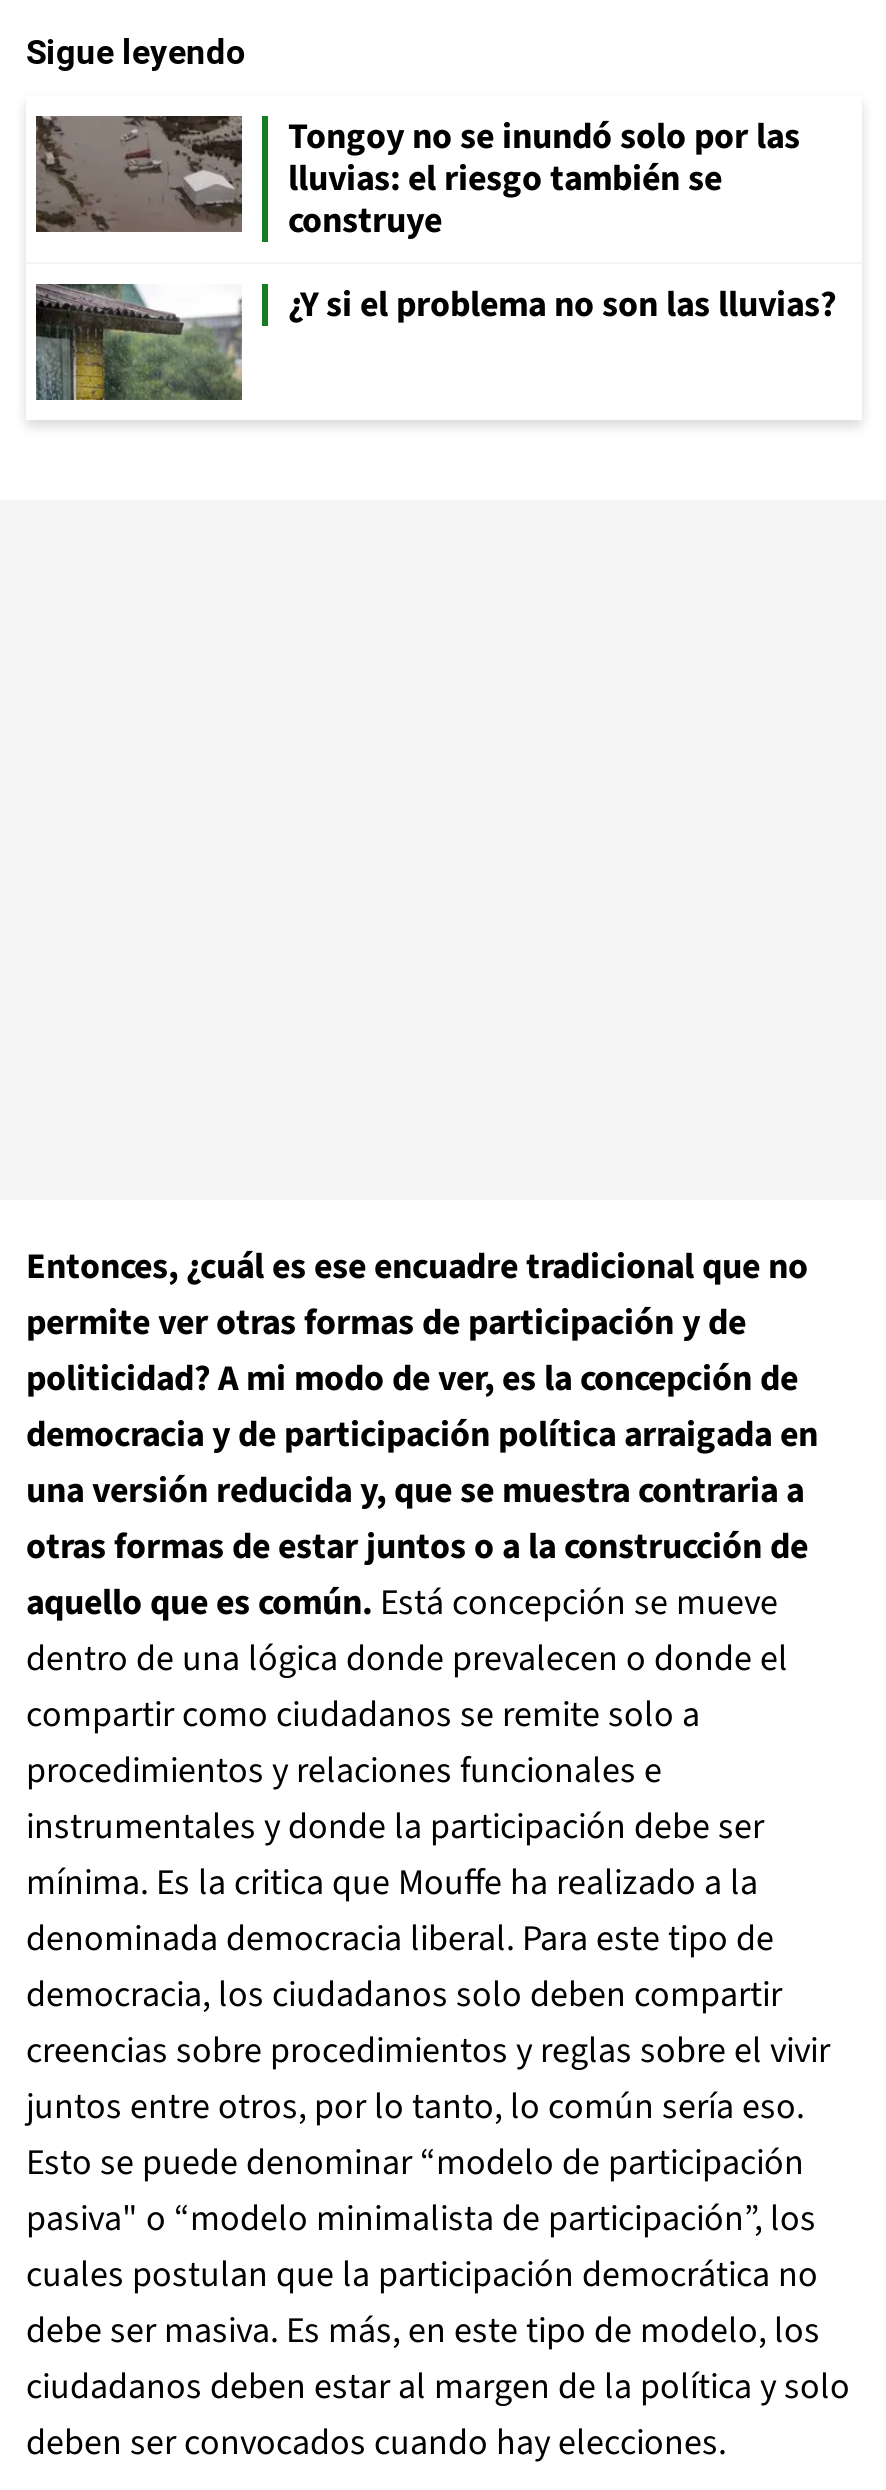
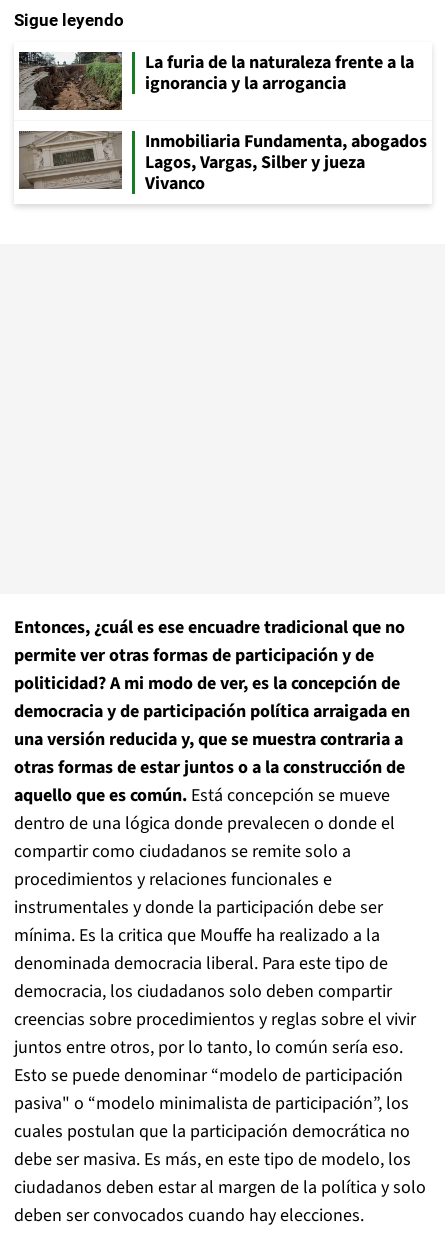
[36,112,800,246] [image] | Tongoy no se inundó solo por las | lluvias: el riesgo también se | construye -> [19,50,414,111] [image] | La furia de la naturaleza frente a la | ignorancia y la arrogancia
[34,274,836,402] [image] | ¿Y si el problema no son las lluvias? -> [18,129,427,196] [image] | Inmobiliaria Fundamenta, abogados | Lagos, Vargas, Silber y jueza | Vivanco

